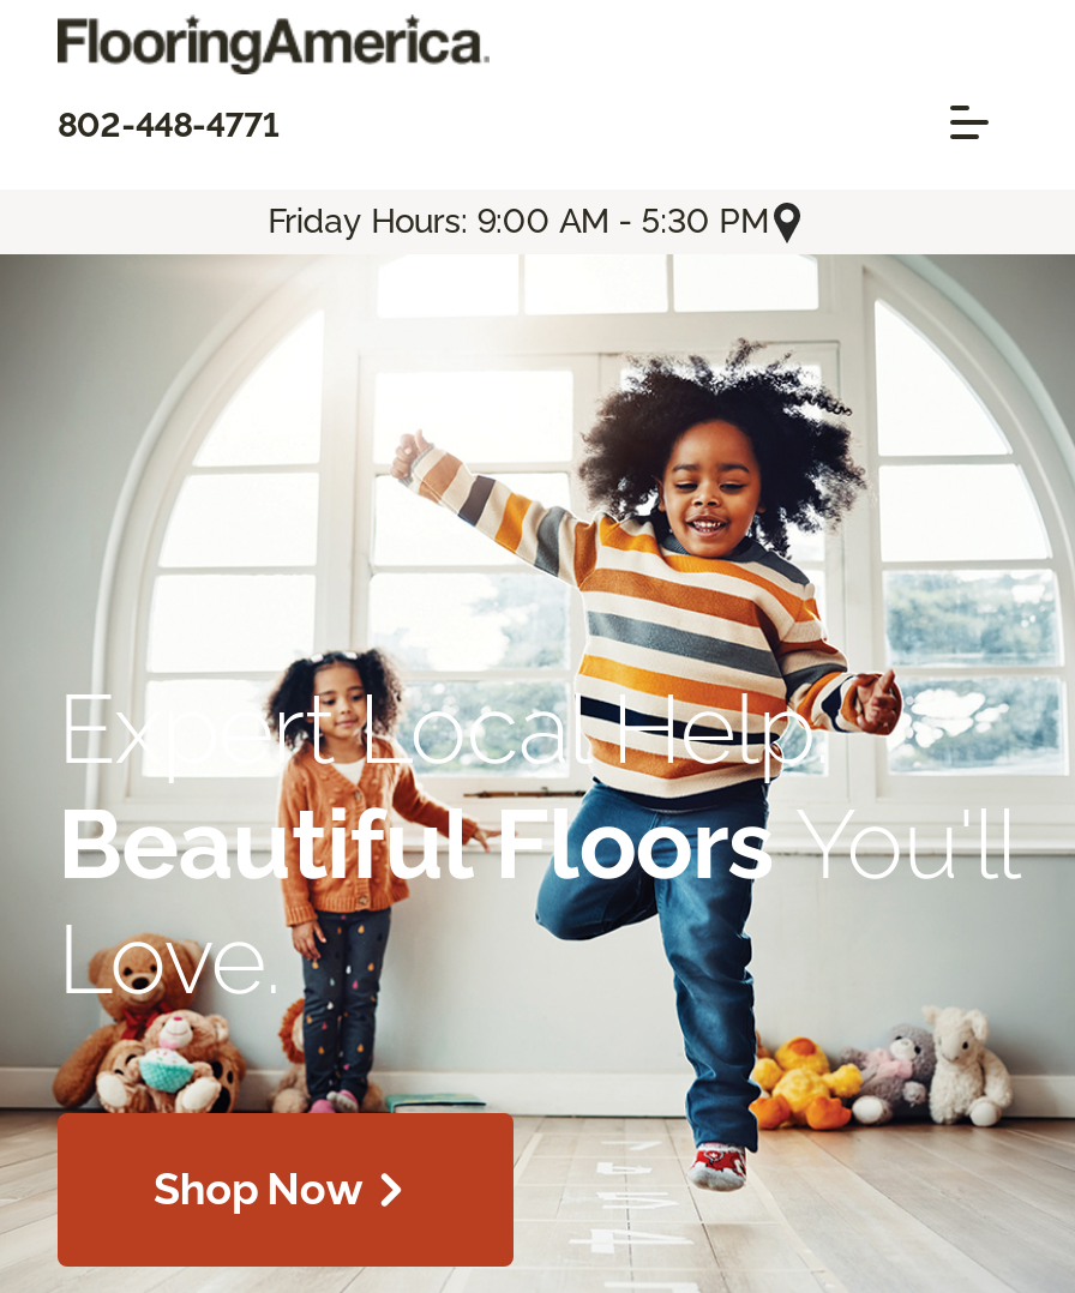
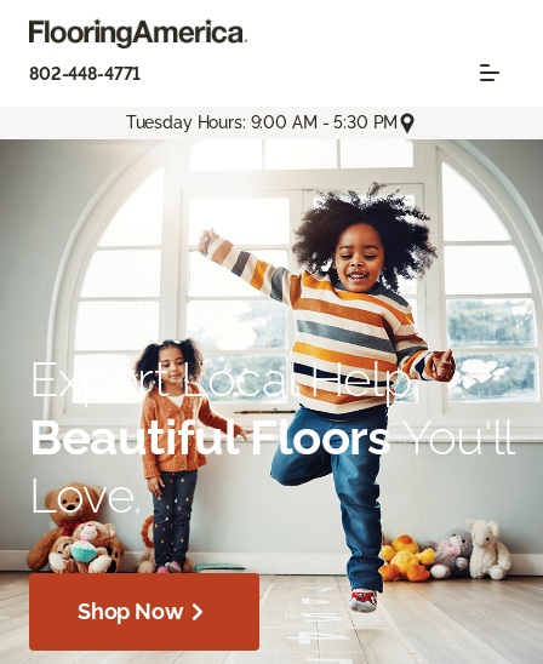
[268,202,769,240] Friday Hours: 9:00 AM - 5:30 PM -> [126,113,398,132] Tuesday Hours: 9:00 AM - 5:30 PM

